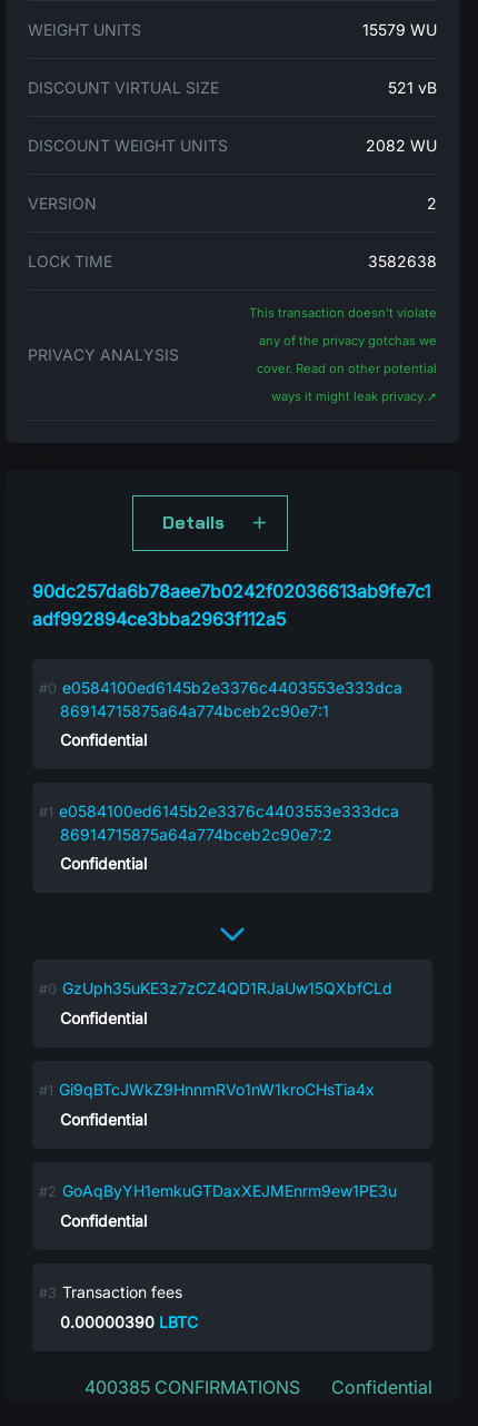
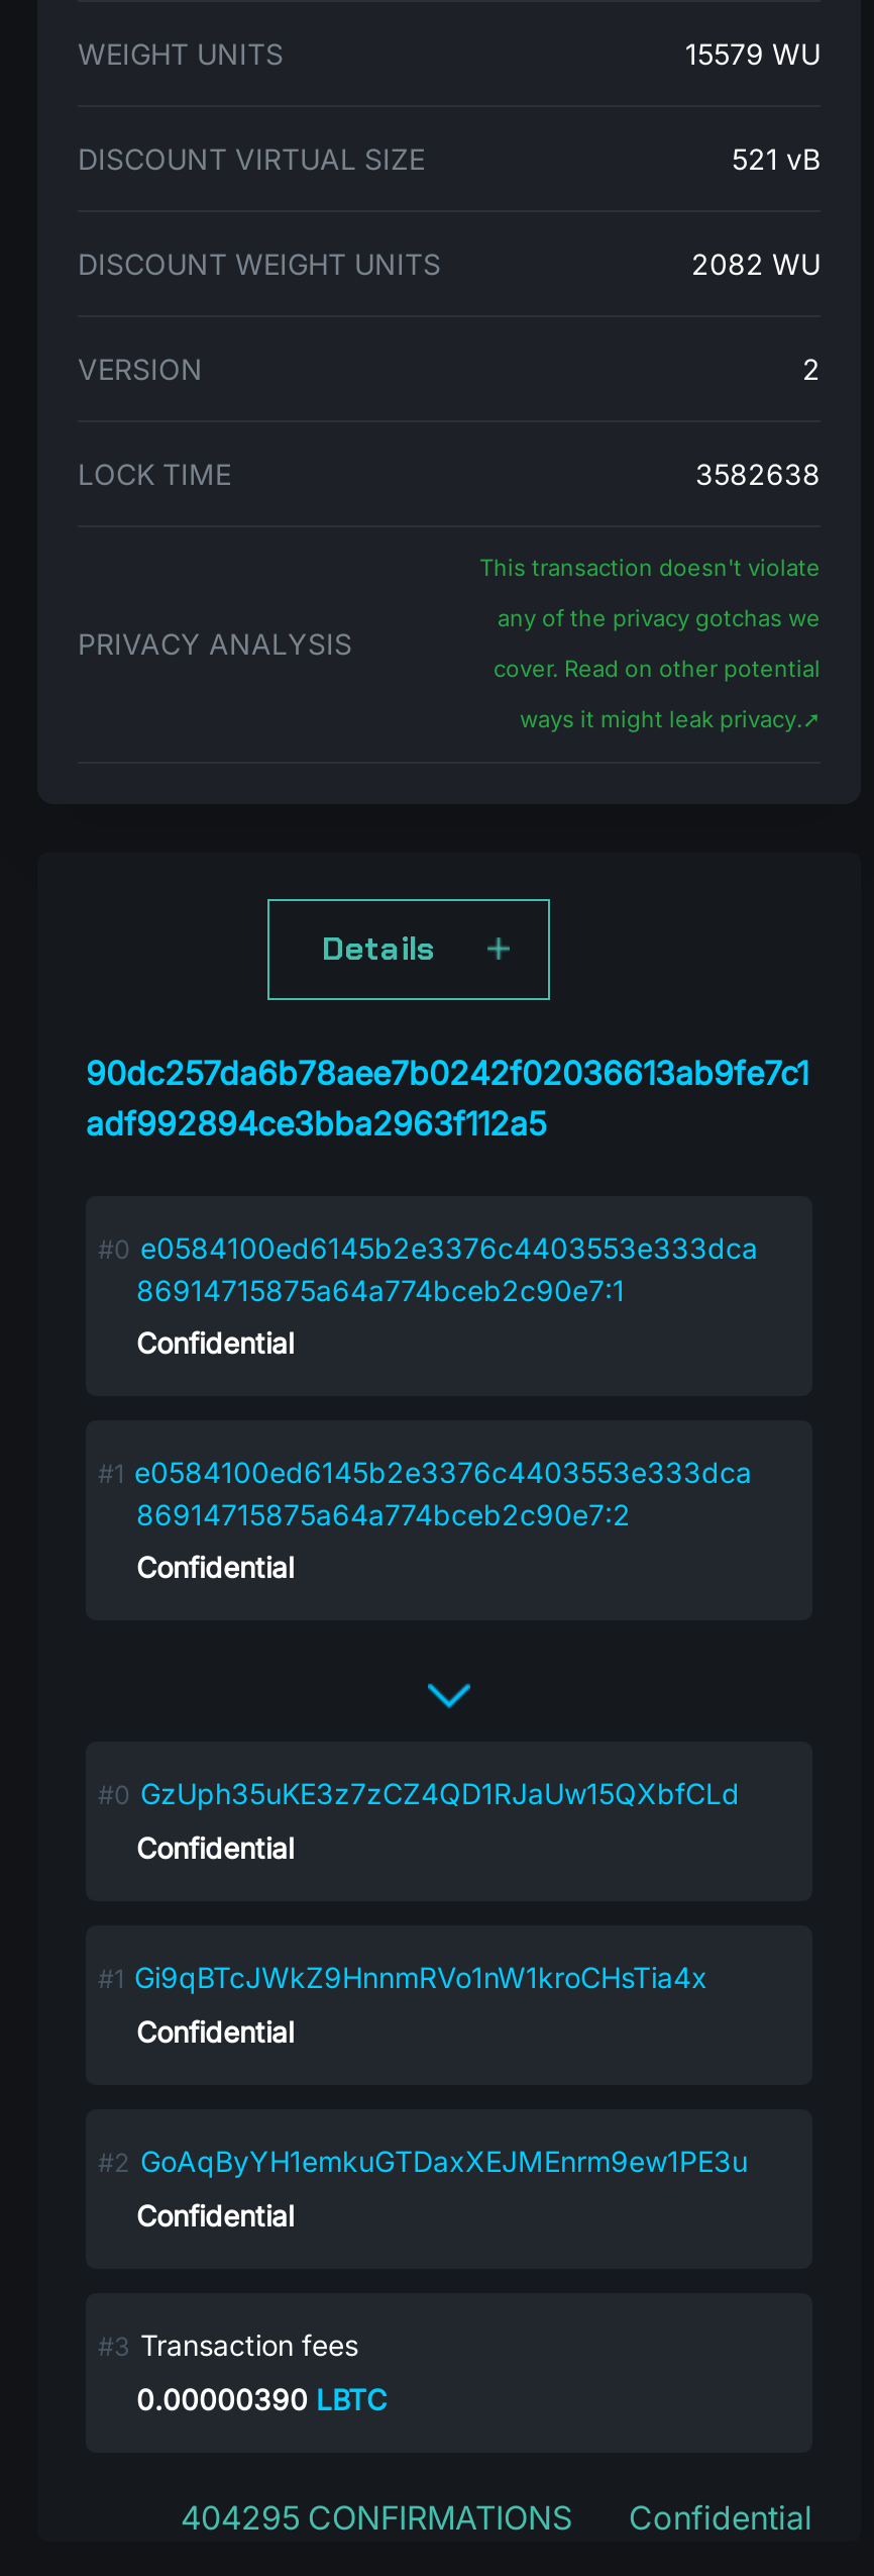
[84,1376,300,1398] 400385 CONFIRMATIONS -> [181,2497,572,2538] 404295 CONFIRMATIONS

